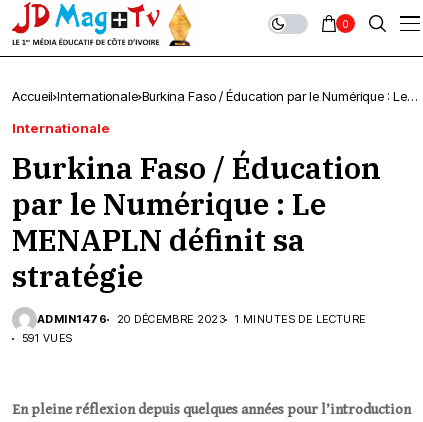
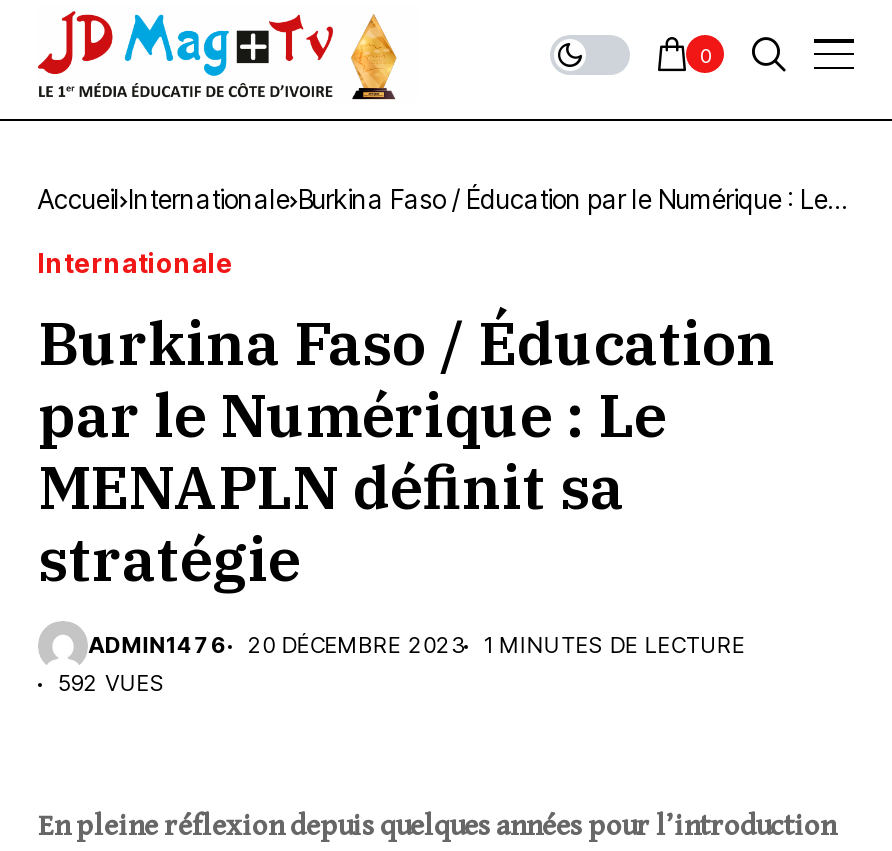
[22,331,72,345] 591 VUES -> [58,669,165,697] 592 VUES

